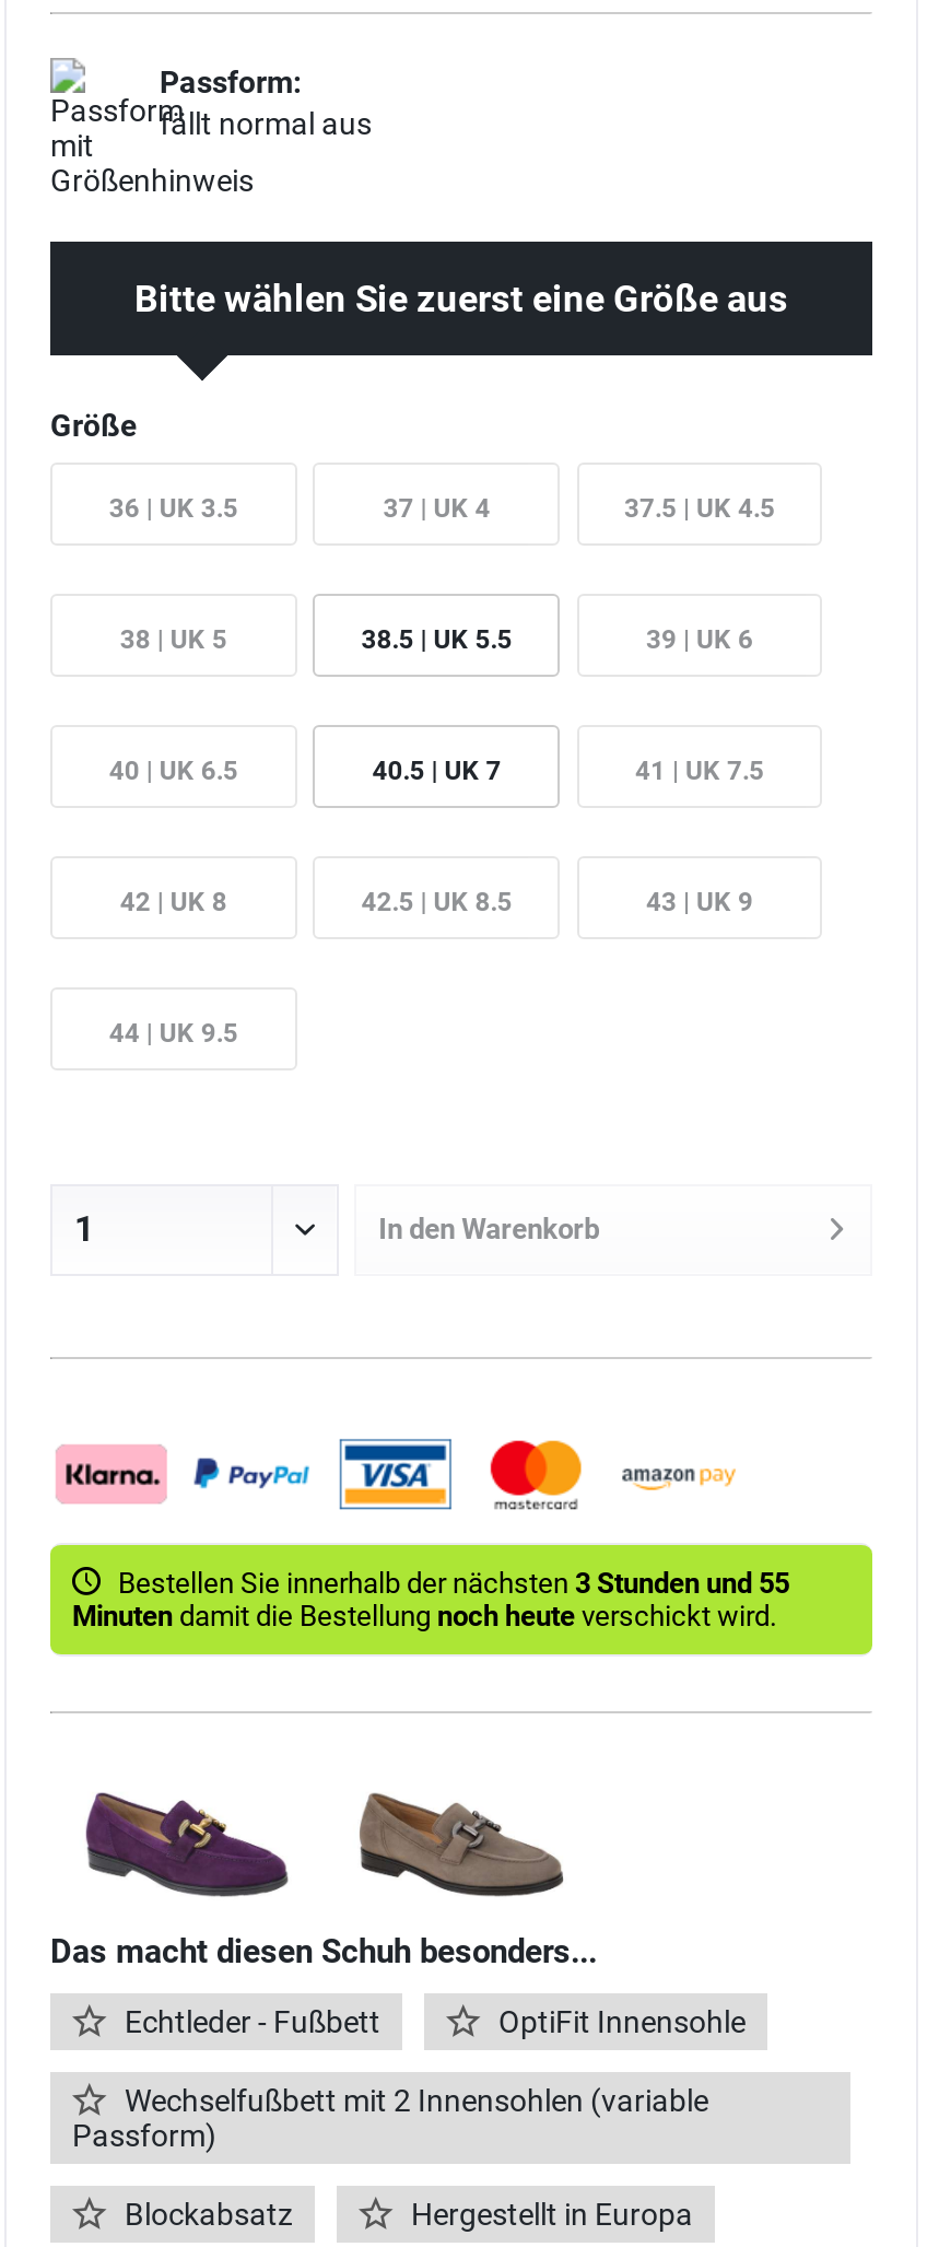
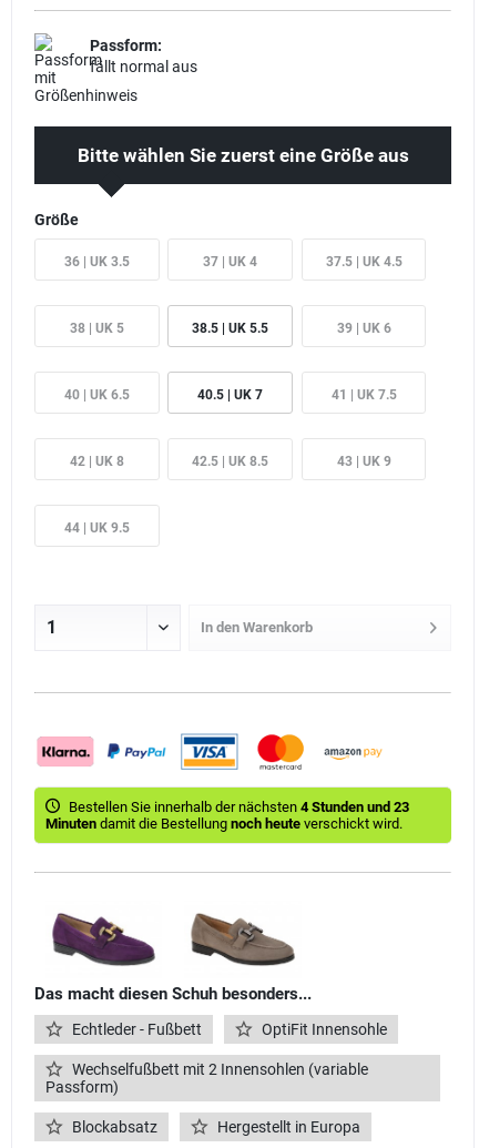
[111,1567,789,1599] Bestellen Sie innerhalb der nächsten 3 Stunden und 55 -> [65,798,409,815] Bestellen Sie innerhalb der nächsten 4 Stunden und 23

